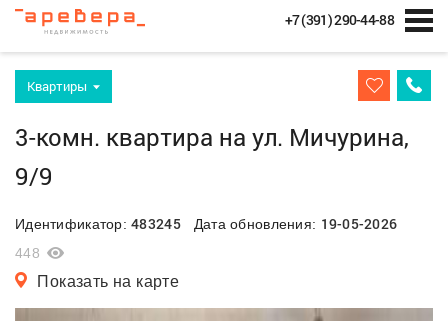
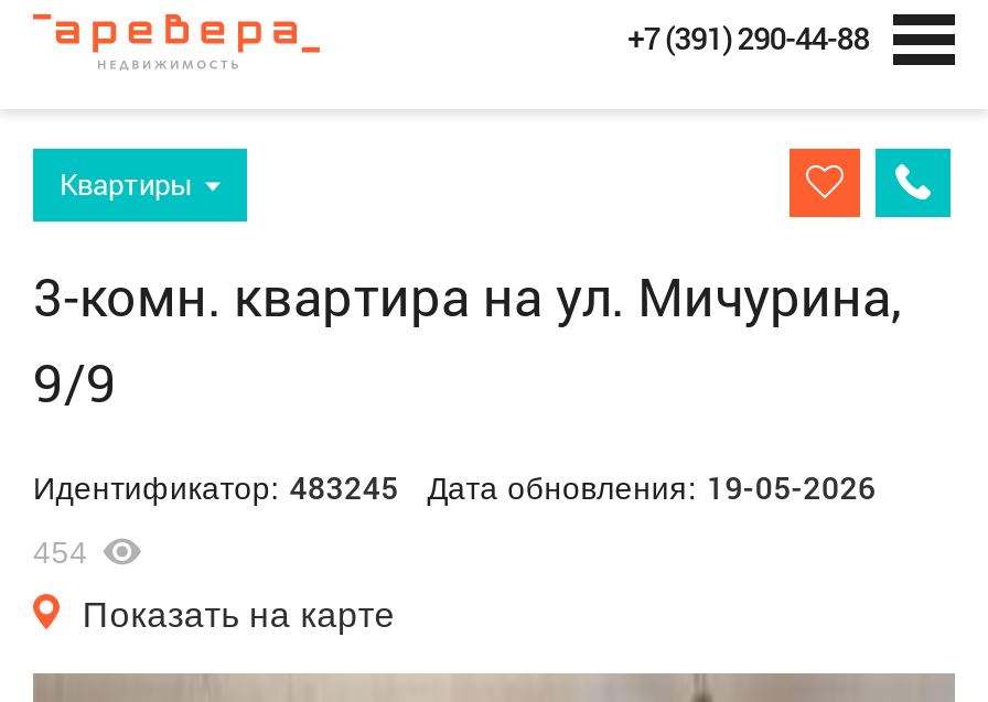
[15,245,40,261] 448 -> [33,534,88,570] 454

